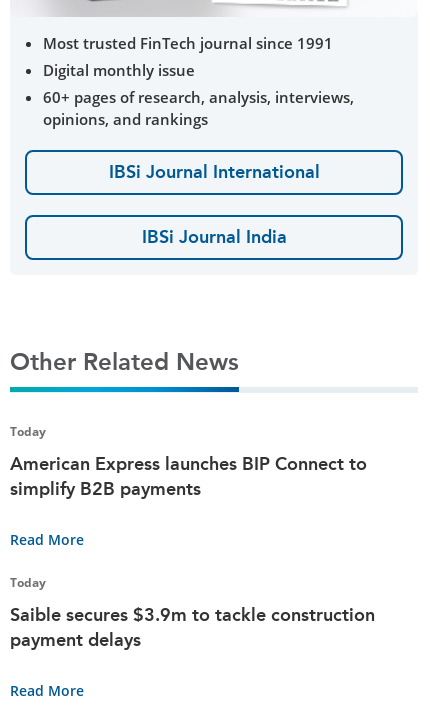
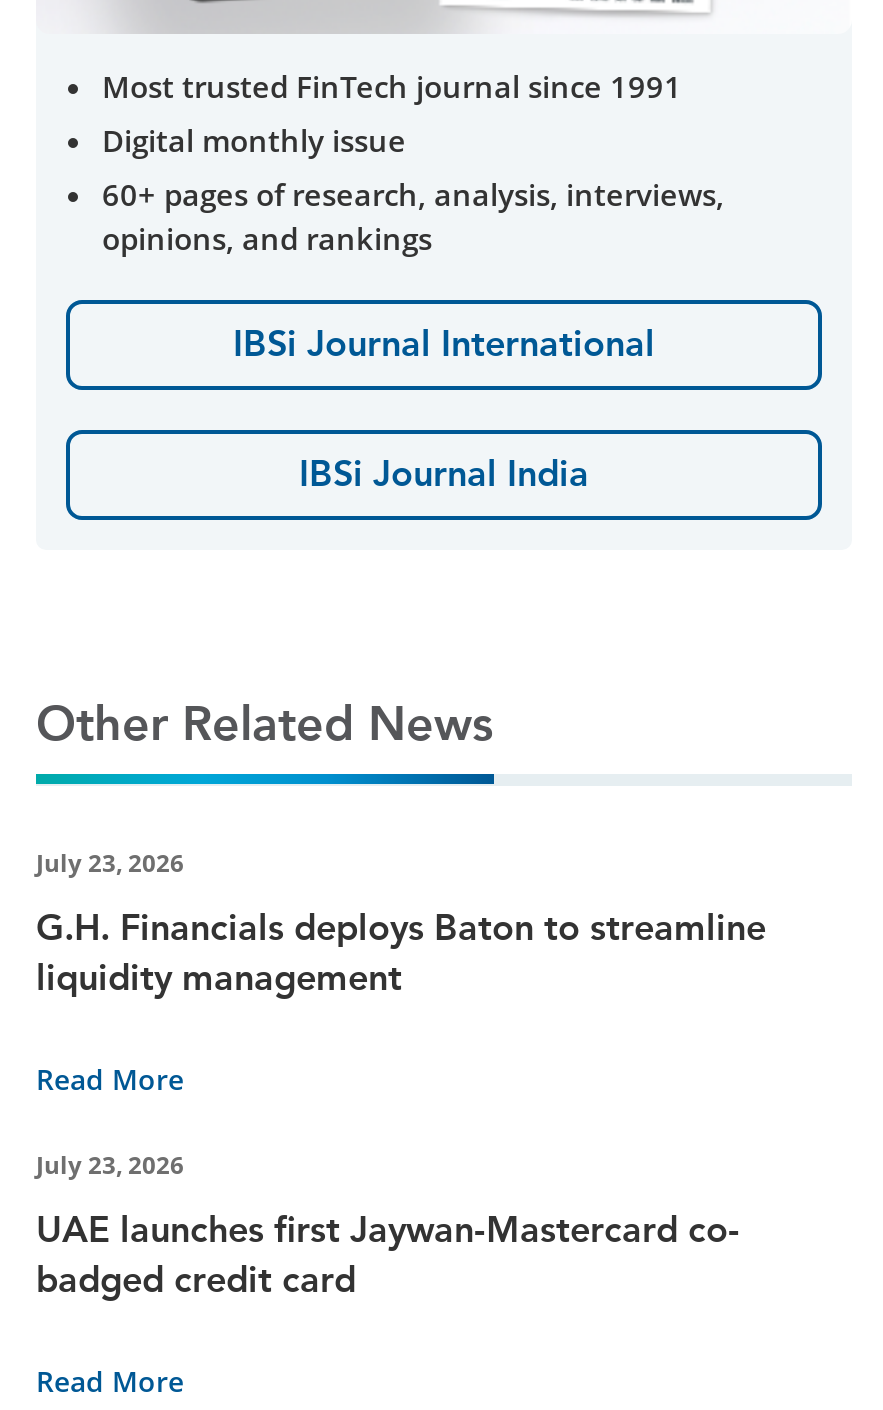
[10,423,46,440] Today -> [36,845,184,879] July 23, 2026
[10,453,367,500] American Express launches BIP Connect to | simplify B2B payments -> [36,905,766,999] G.H. Financials deploys Baton to streamline | liquidity management
[10,574,46,591] Today -> [36,1147,184,1181] July 23, 2026
[10,604,375,651] Saible secures $3.9m to tackle construction | payment delays -> [36,1207,740,1301] UAE launches first Jaywan-Mastercard co- | badged credit card

